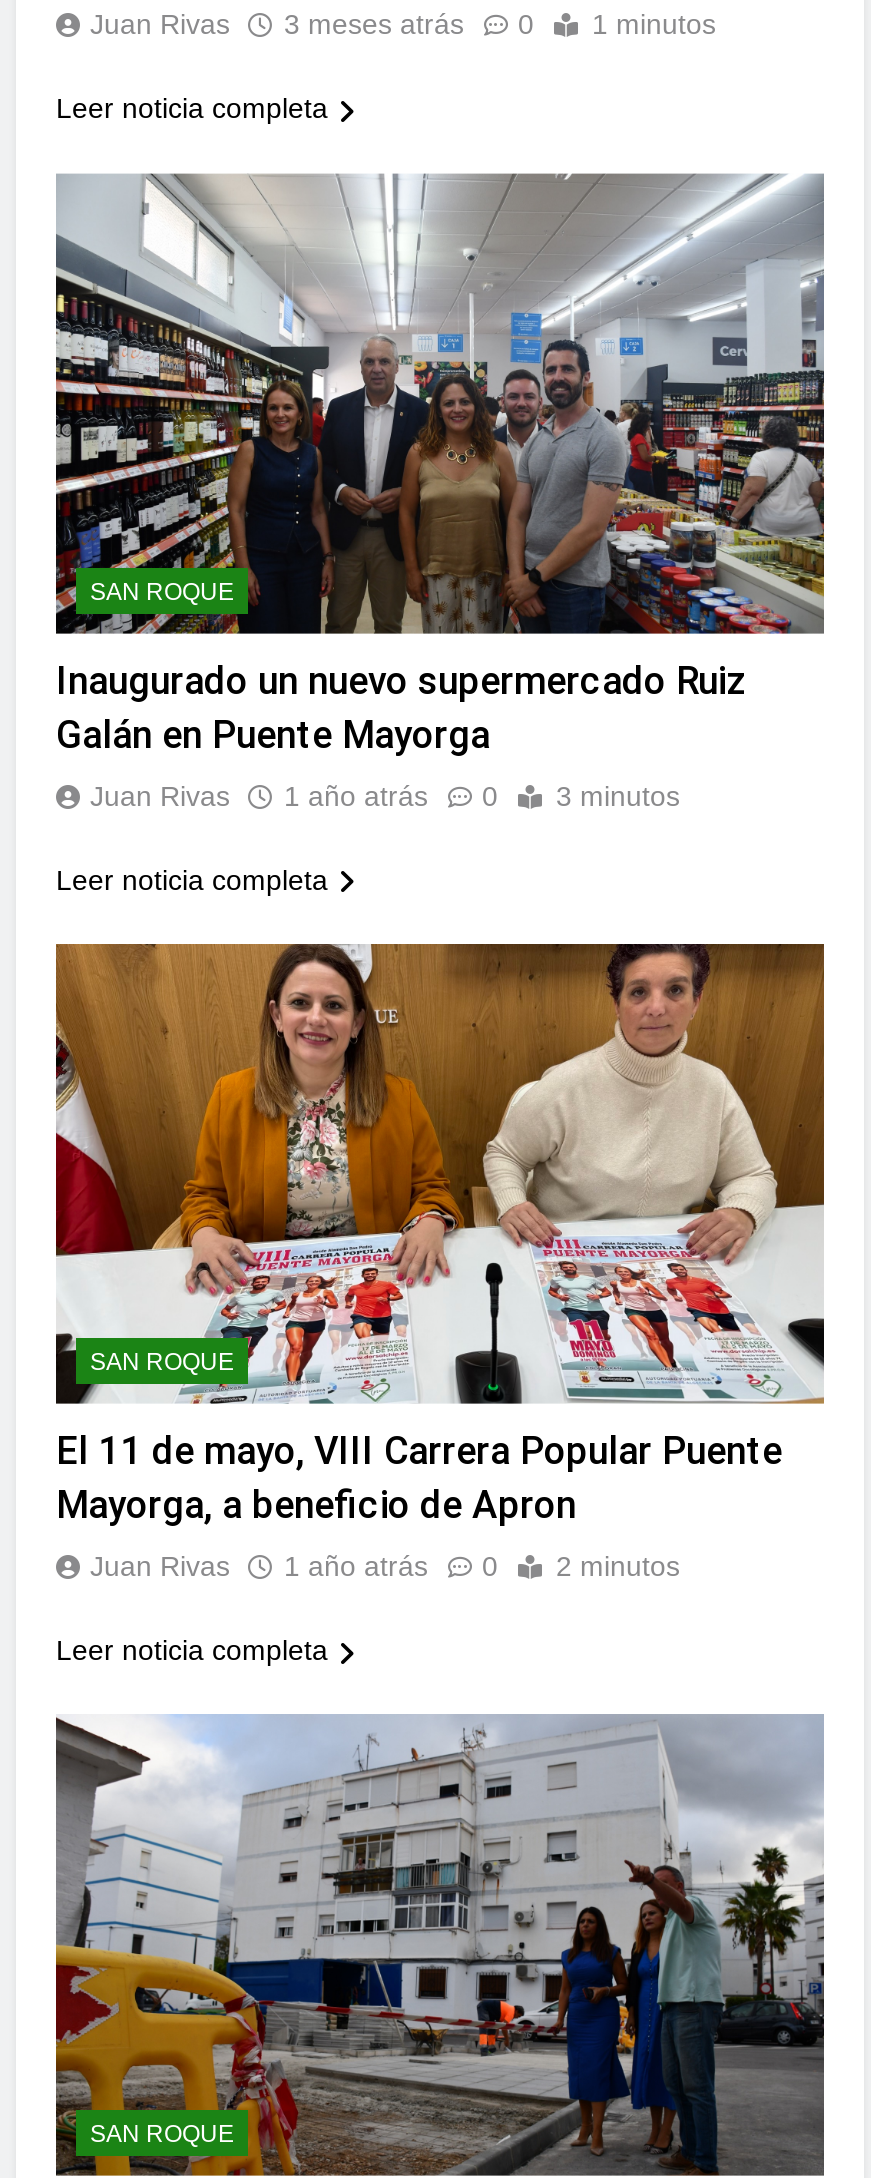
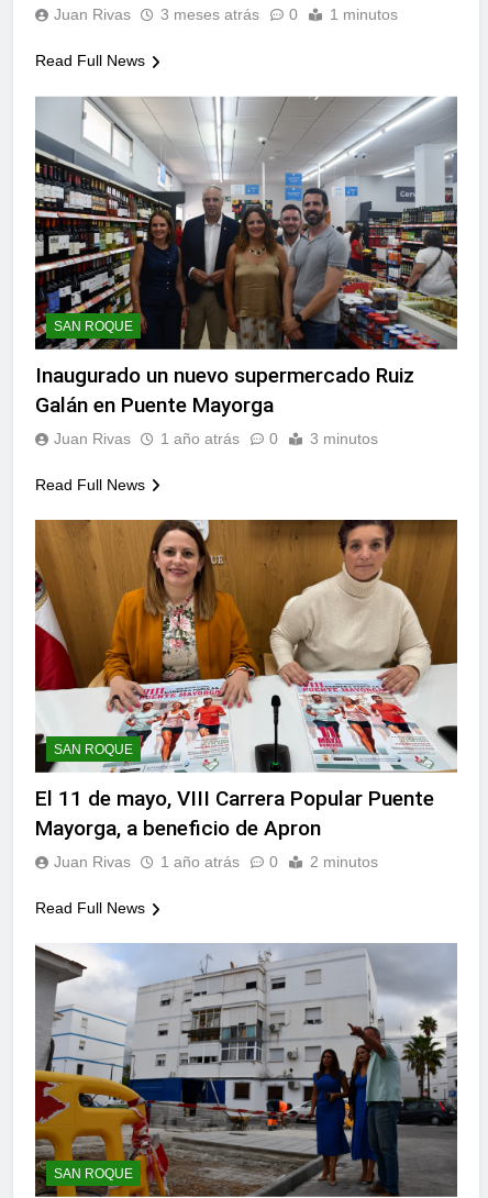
[56,93,328,125] Leer noticia completa -> [35,52,145,70] Read Full News
[56,864,328,896] Leer noticia completa -> [35,476,145,493] Read Full News
[56,1634,328,1666] Leer noticia completa -> [35,899,145,917] Read Full News

